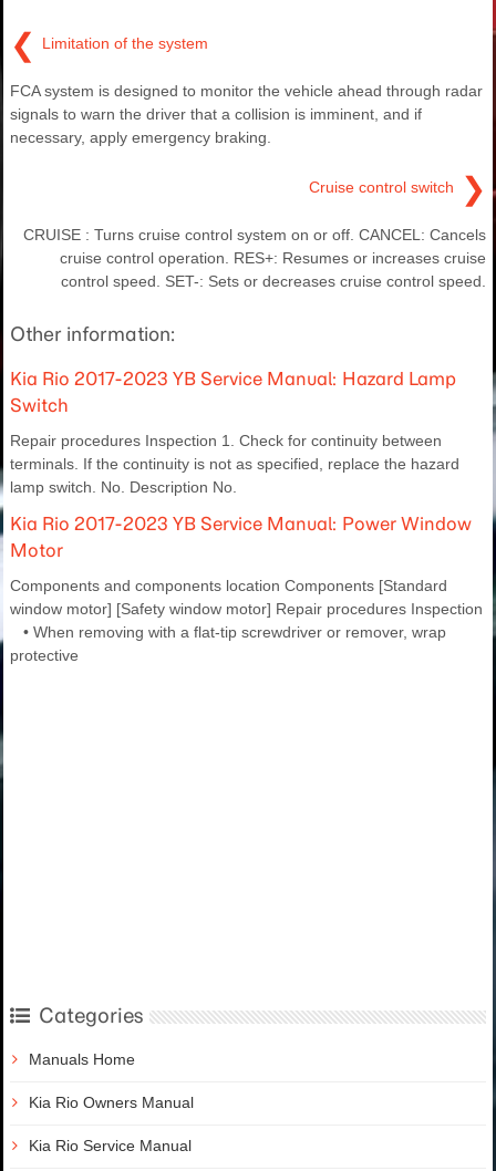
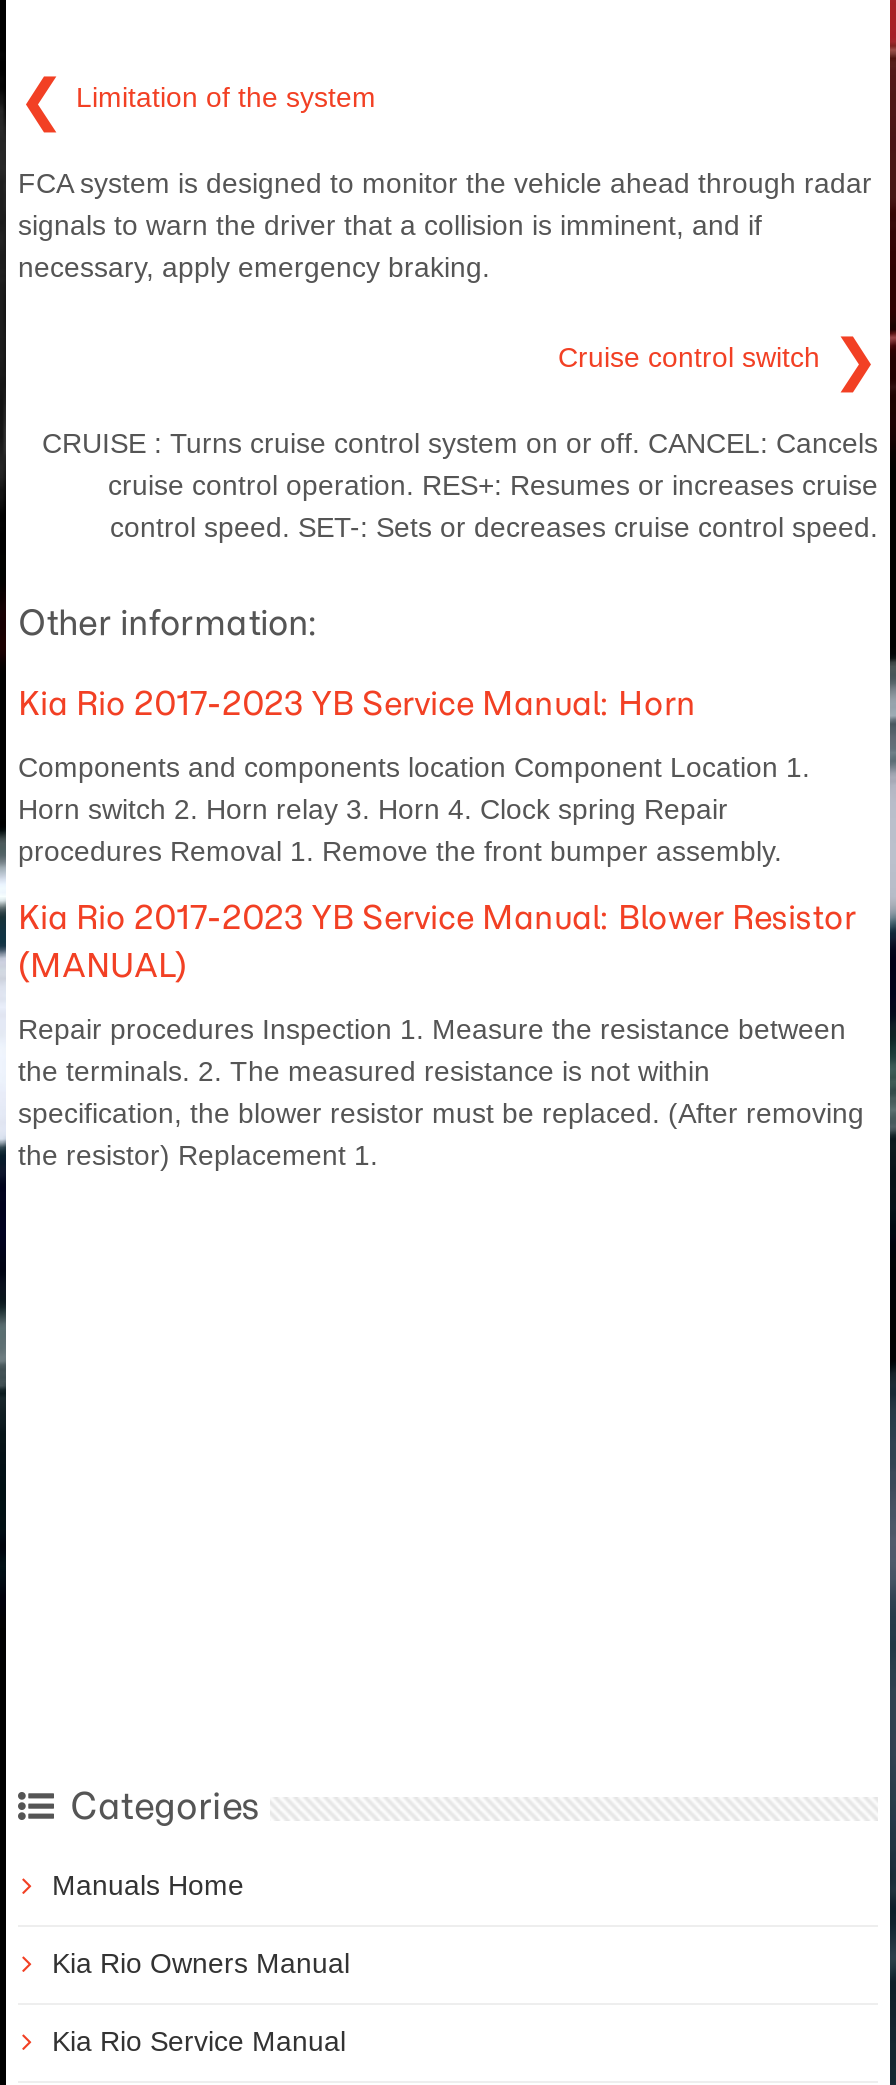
[10,367,456,416] Kia Rio 2017-2023 YB Service Manual: Hazard Lamp | Switch -> [18,682,696,722] Kia Rio 2017-2023 YB Service Manual: Horn
[10,431,459,495] Repair procedures Inspection 1. Check for continuity between | terminals. If the continuity is not as specified, replace the hazard | lamp switch. No. Description No. -> [18,750,810,866] Components and components location Component Location 1. | Horn switch 2. Horn relay 3. Horn 4. Clock spring Repair | procedures Removal 1. Remove the front bumper assembly.
[10,512,472,561] Kia Rio 2017-2023 YB Service Manual: Power Window | Motor -> [18,896,856,984] Kia Rio 2017-2023 YB Service Manual: Blower Resistor | (MANUAL)
[10,576,483,664] Components and components location Components [Standard | window motor] [Safety window motor] Repair procedures Inspection | • When removing with a flat-tip screwdriver or remover, wrap | protective -> [18,1012,864,1170] Repair procedures Inspection 1. Measure the resistance between | the terminals. 2. The measured resistance is not within | specification, the blower resistor must be replaced. (After removing | the resistor) Replacement 1.

